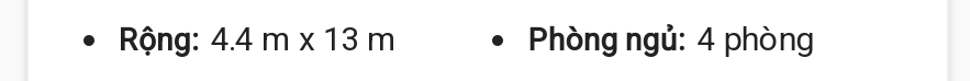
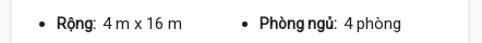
[119,20,395,59] Rộng: 4.4 m x 13 m -> [57,14,182,33] Rộng: 4 m x 16 m

